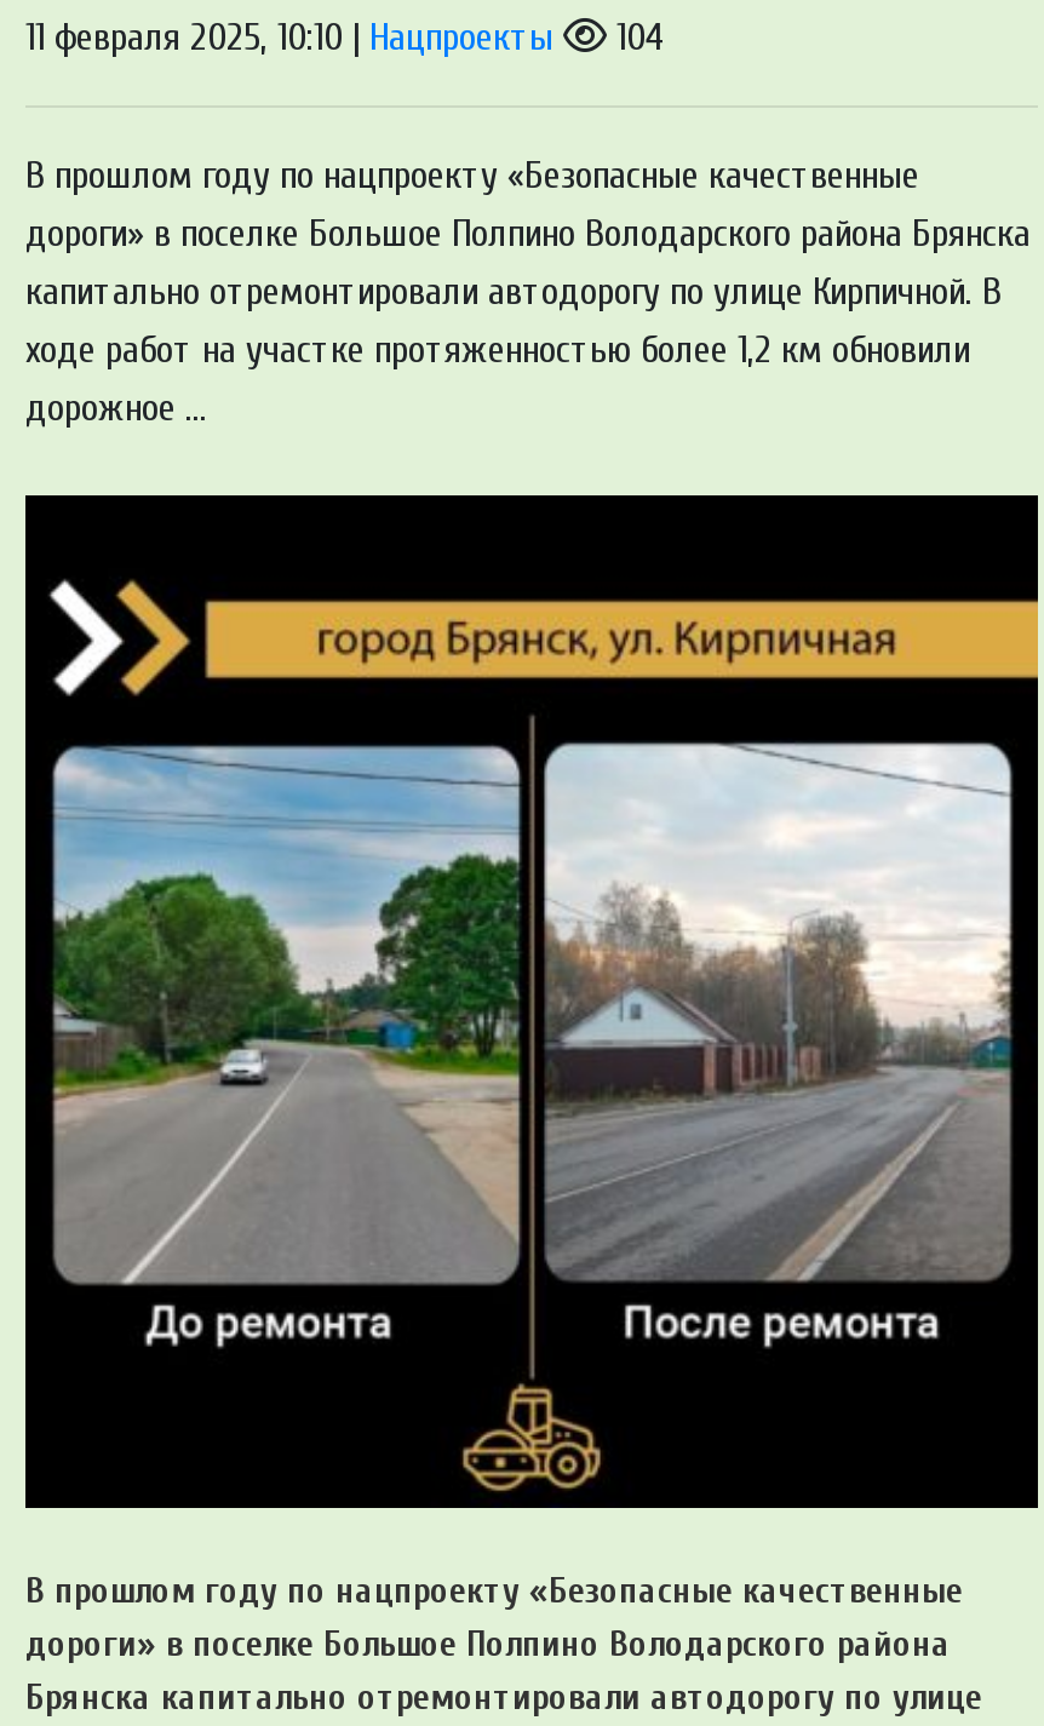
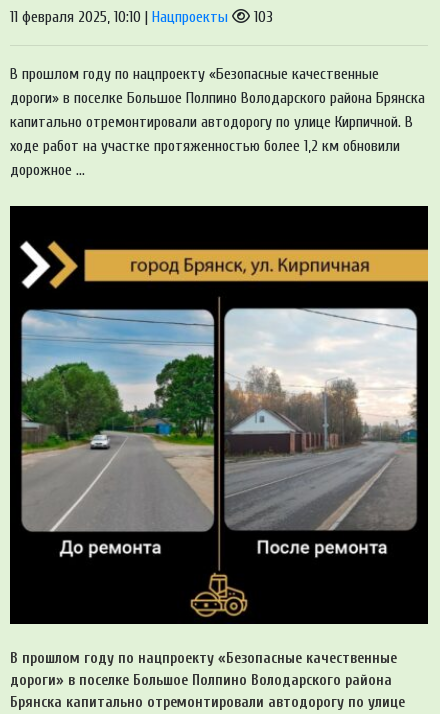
[607,15,665,59] 104 -> [250,8,273,26] 103

